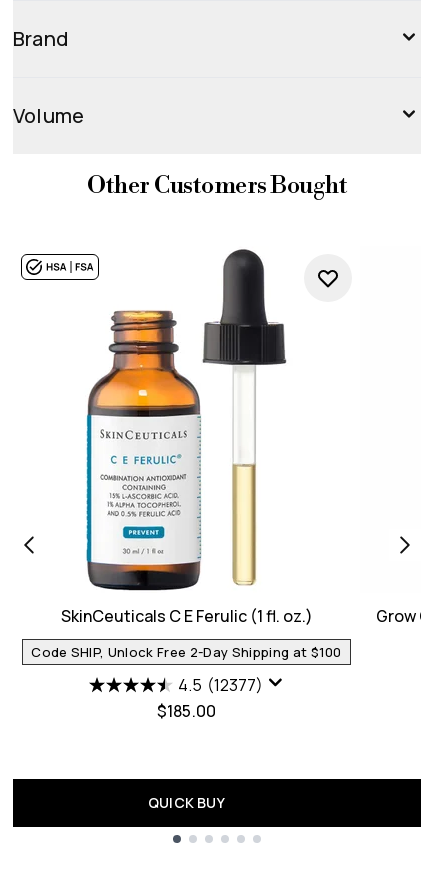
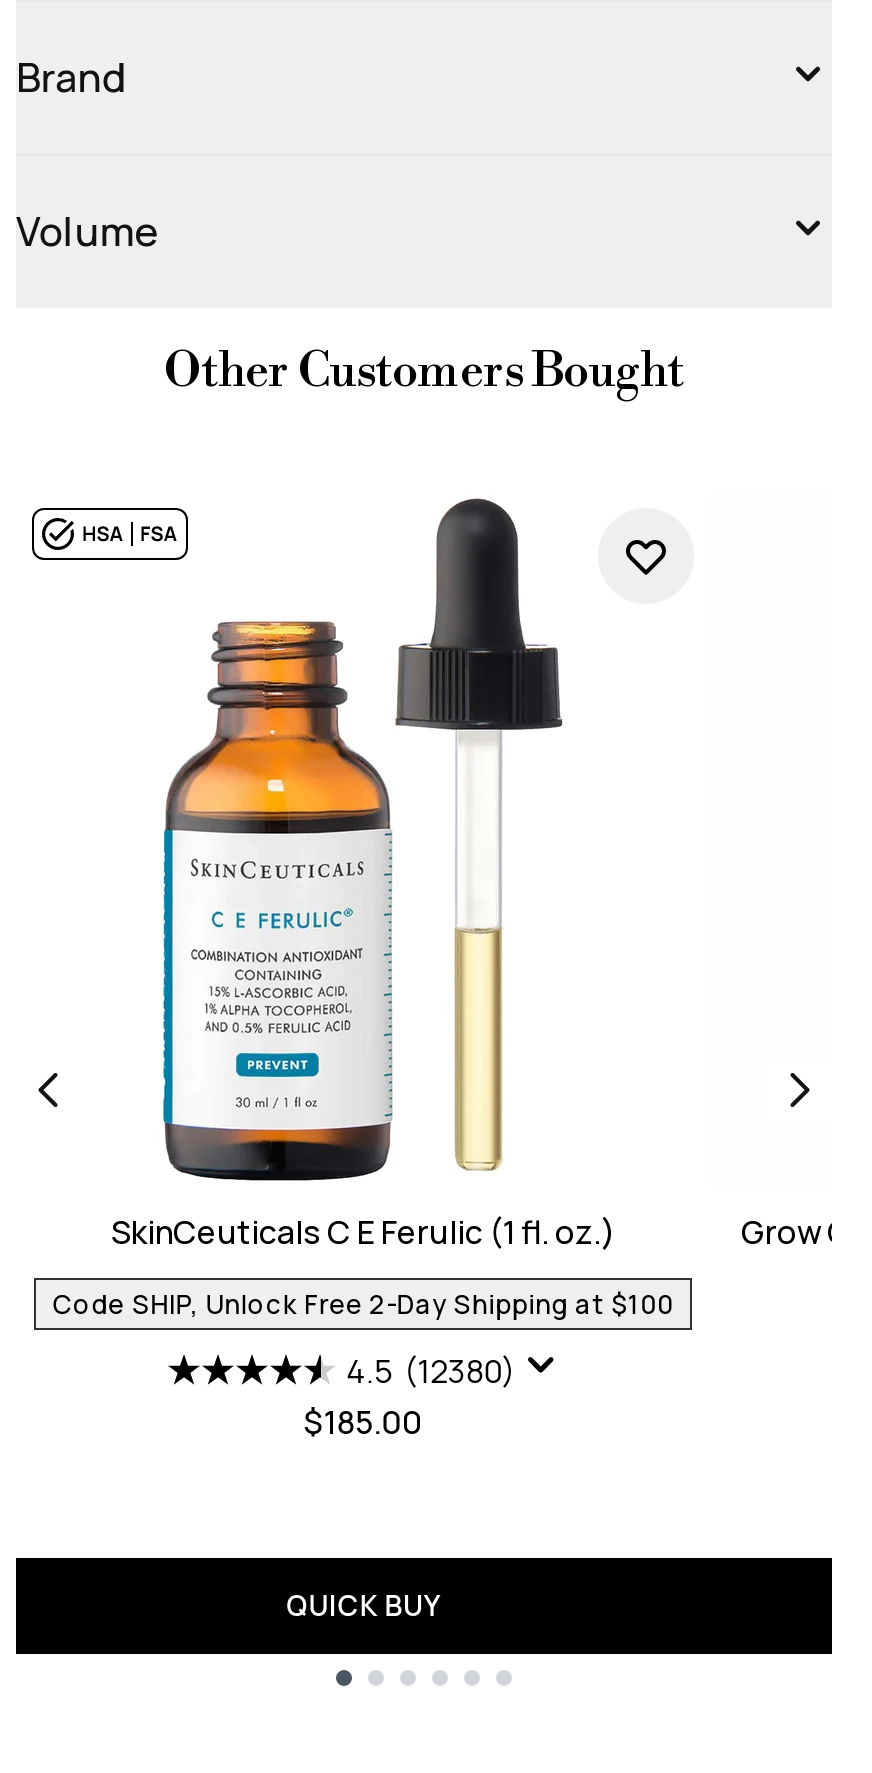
[178,674,263,696] 4.5 (12377) -> [346,1348,516,1392] 4.5 (12380)

